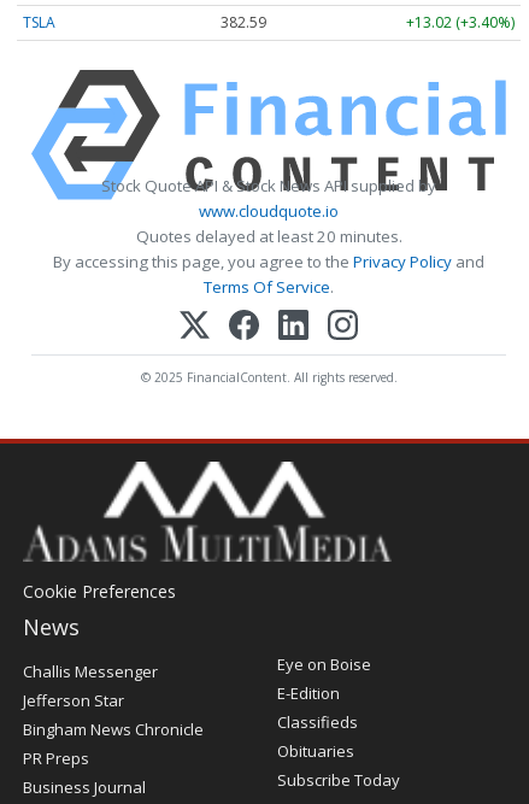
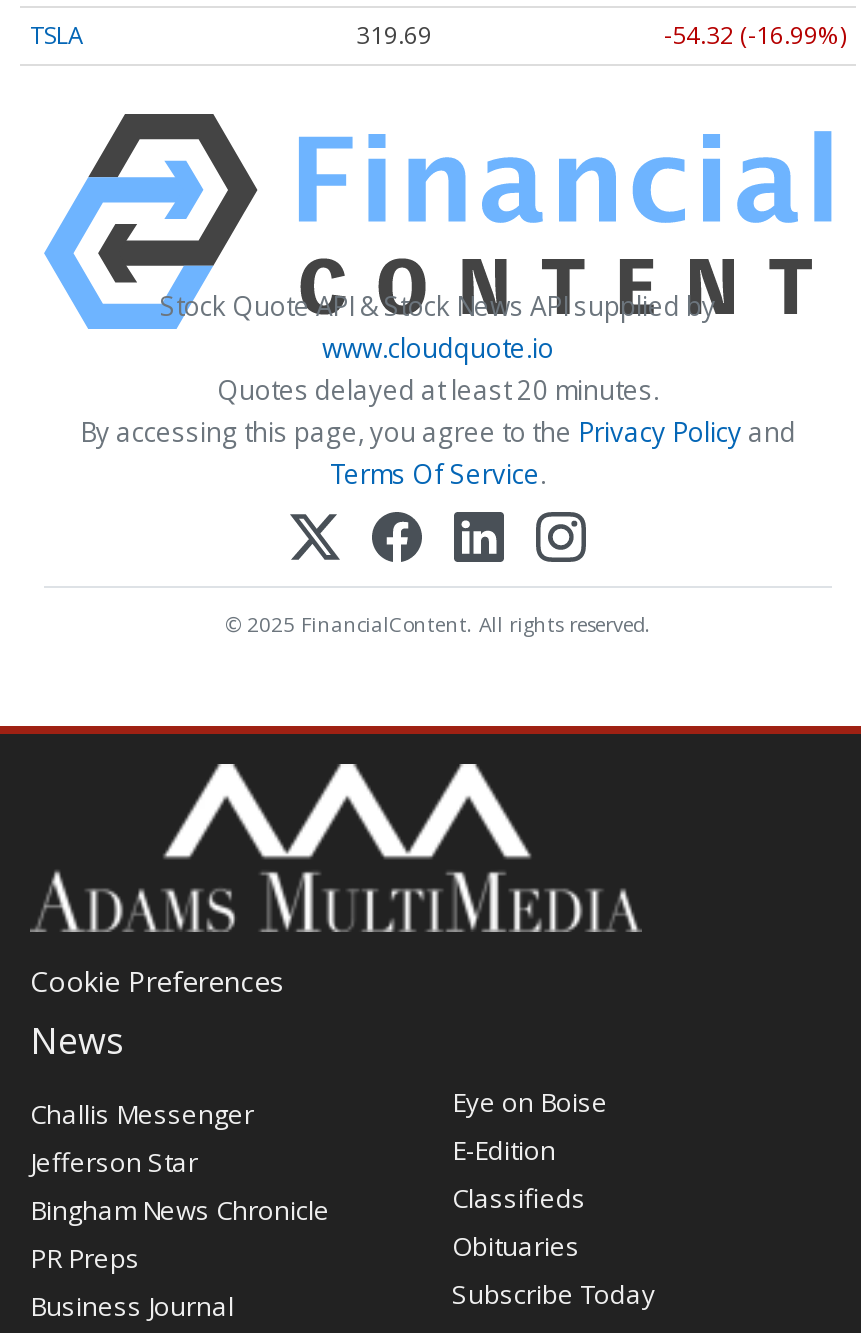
[221,11,266,32] 382.59 -> [356,17,432,51] 319.69
[406,11,515,32] +13.02 (+3.40%) -> [664,17,846,51] -54.32 (-16.99%)

